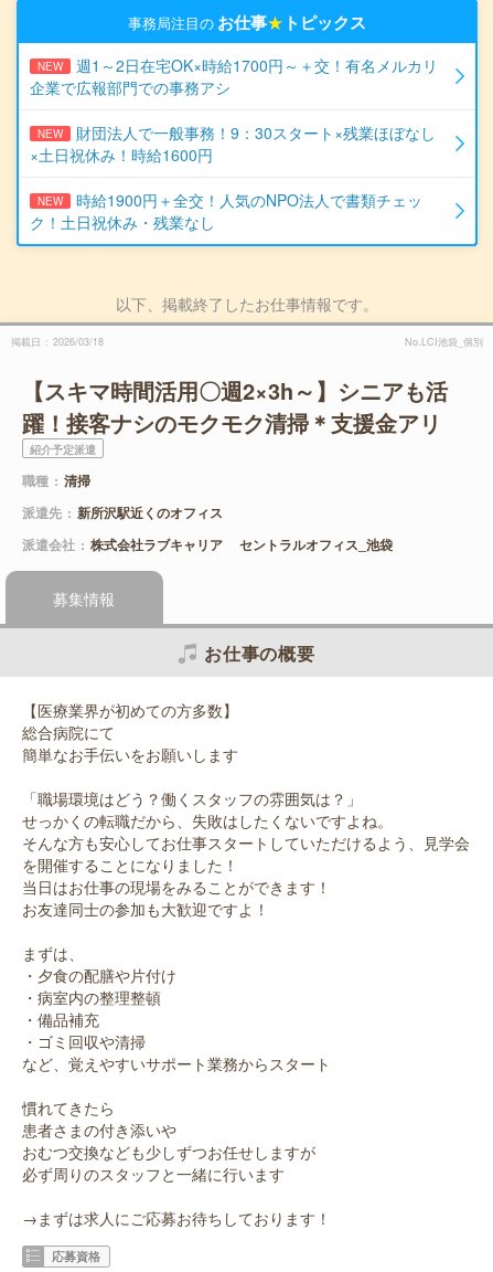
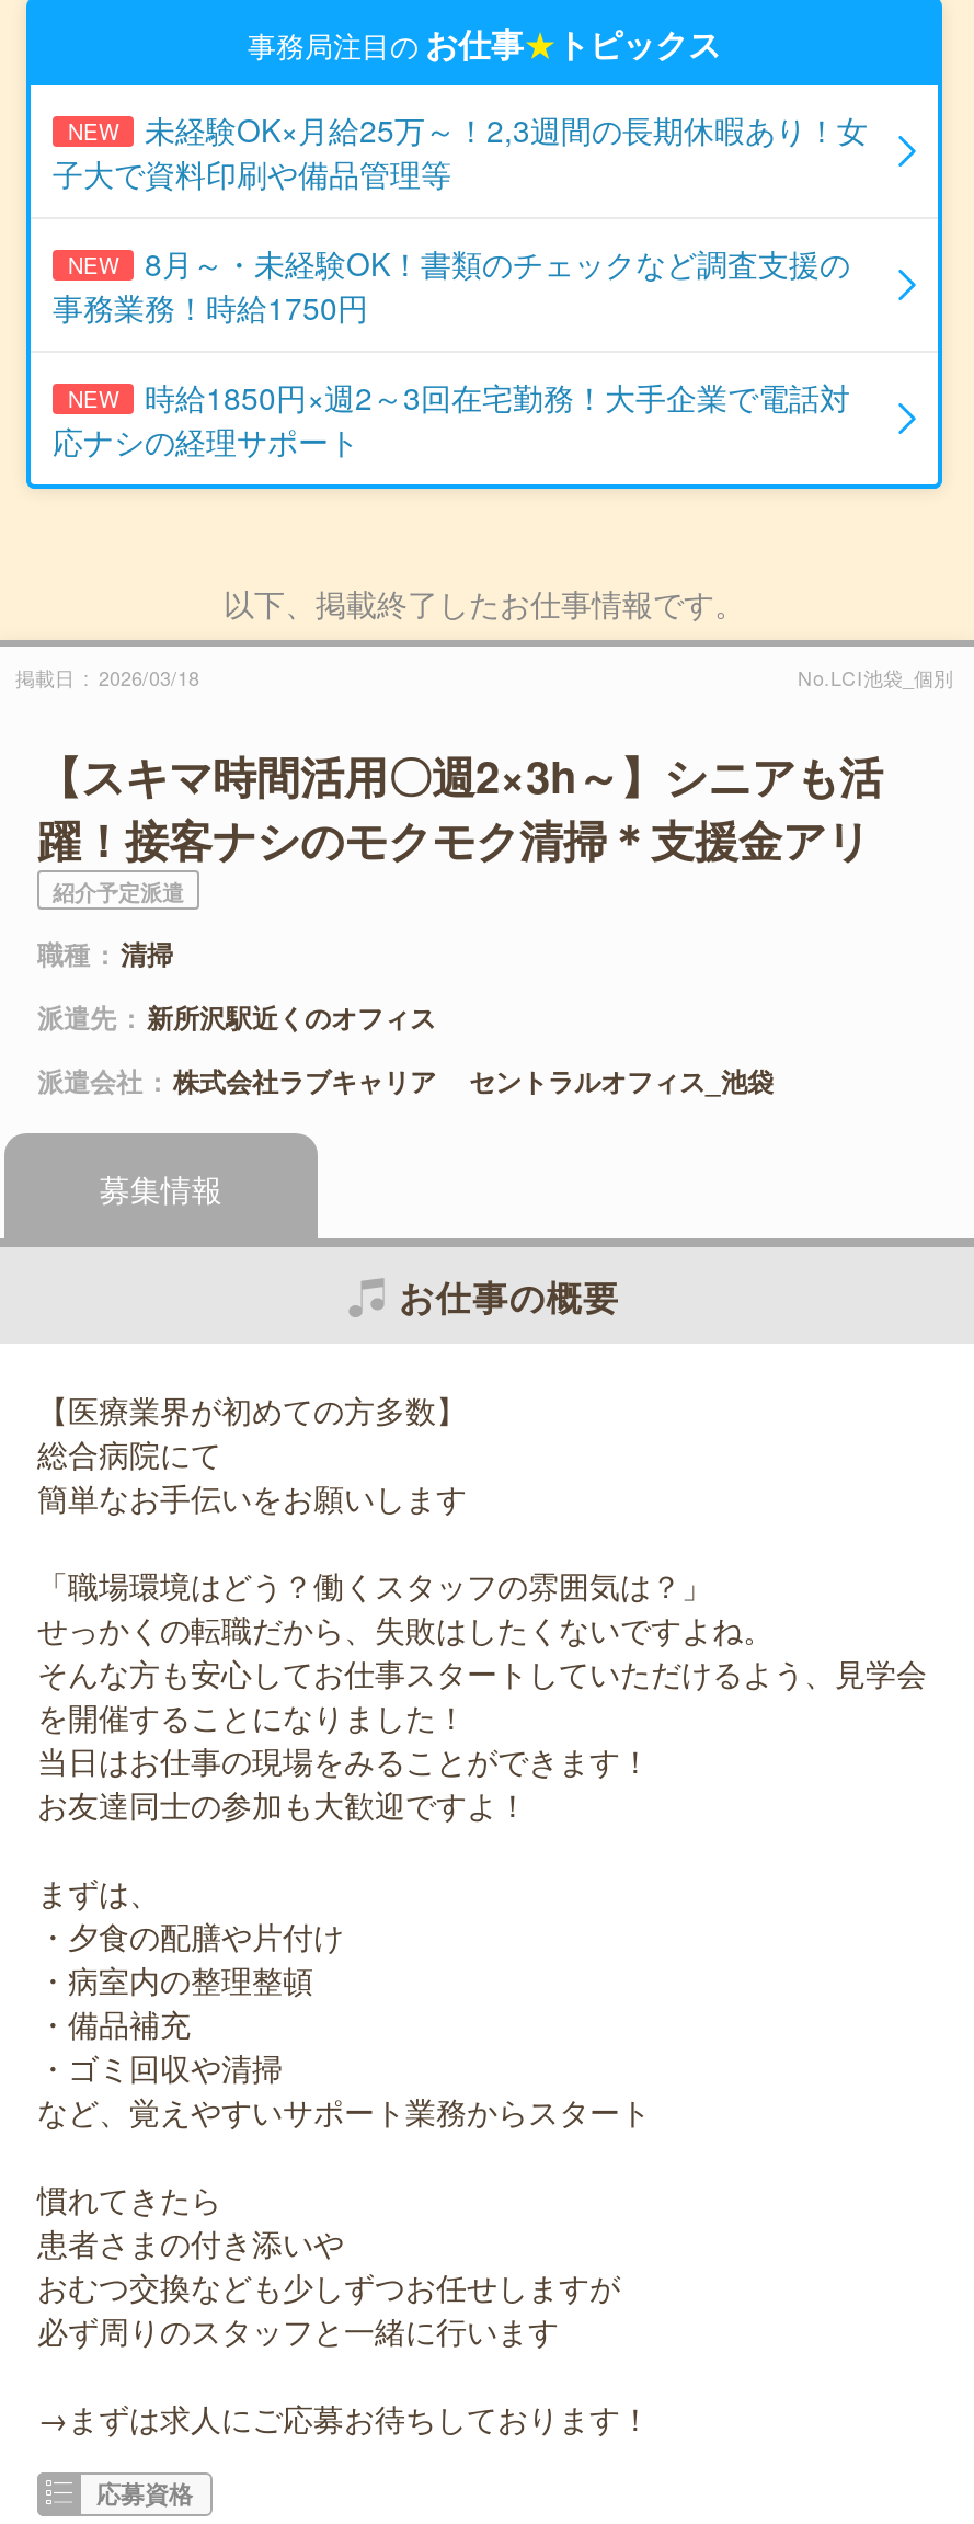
[30,54,438,98] 週1～2日在宅OK×時給1700円～＋交！有名メルカリ | 企業で広報部門での事務アシ -> [53,107,868,195] 未経験OK×月給25万～！2,3週間の長期休暇あり！女 | 子大で資料印刷や備品管理等
[30,121,436,166] 財団法人で一般事務！9：30スタート×残業ほぼなし | ×土日祝休み！時給1600円 -> [53,241,850,329] 8月～・未経験OK！書類のチェックなど調査支援の | 事務業務！時給1750円
[30,189,422,233] 時給1900円＋全交！人気のNPO法人で書類チェッ | ク！土日祝休み・残業なし -> [53,375,850,462] 時給1850円×週2～3回在宅勤務！大手企業で電話対 | 応ナシの経理サポート

